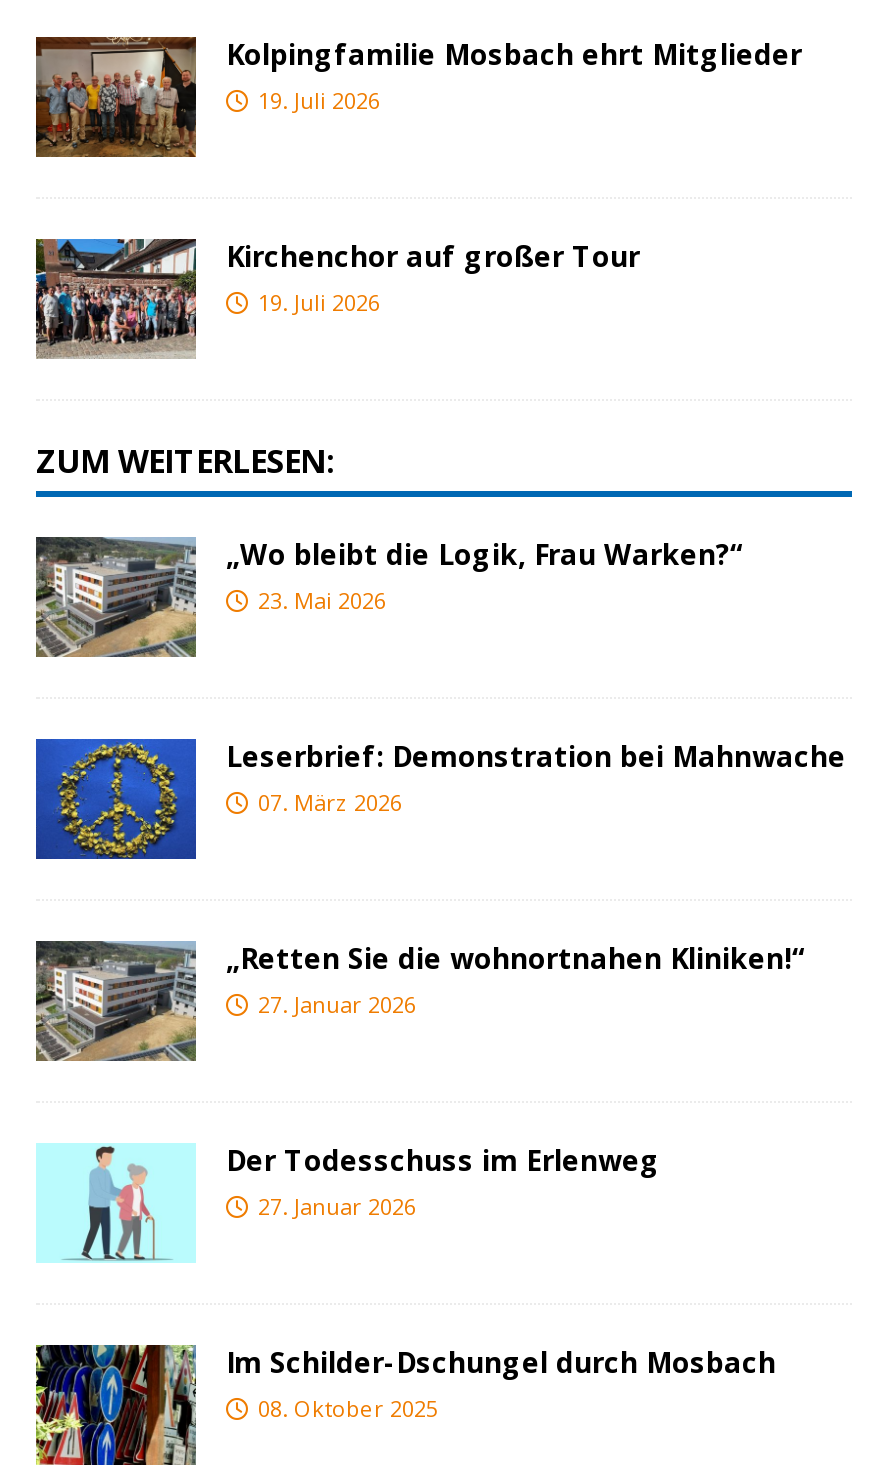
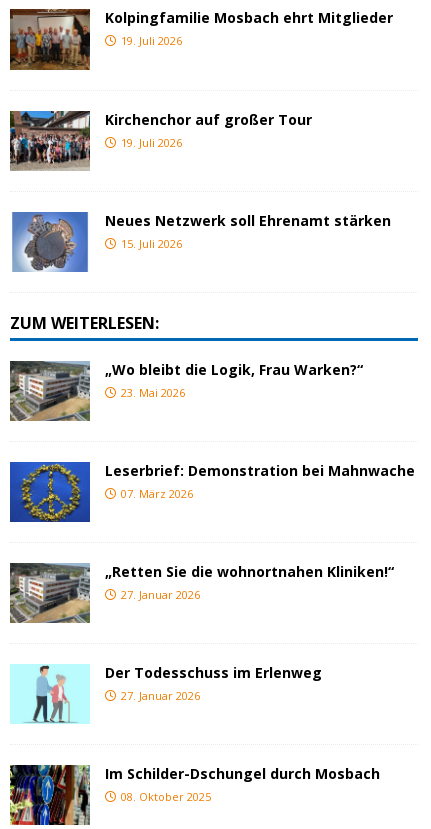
none -> [10,211,391,273] [image] | Neues Netzwerk soll Ehrenamt stärken | 15. Juli 2026

